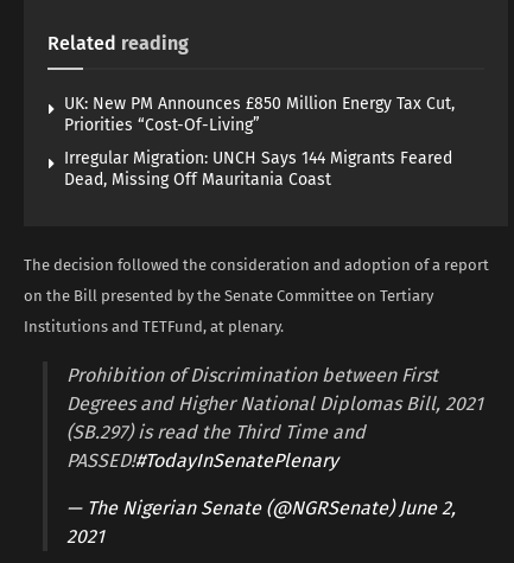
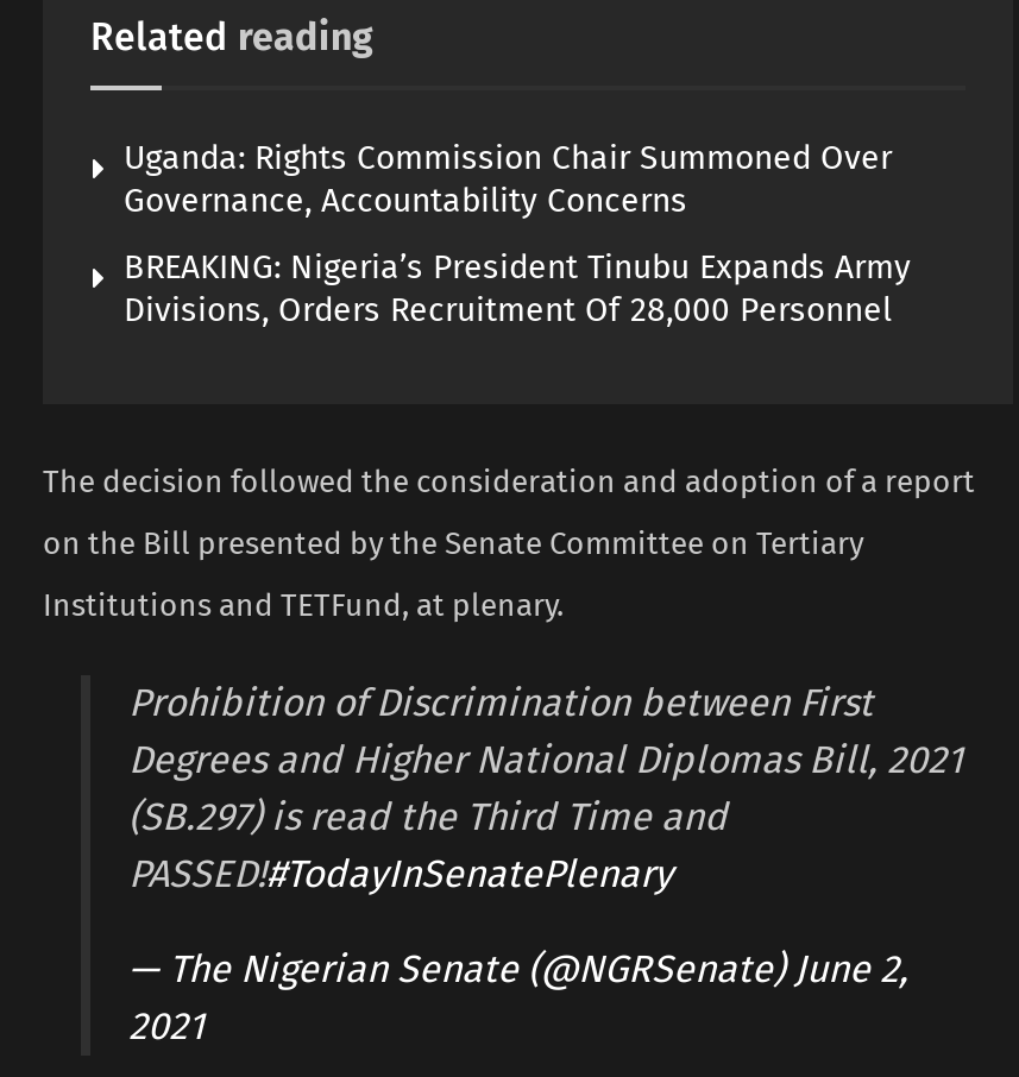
[64,93,455,135] UK: New PM Announces £850 Million Energy Tax Cut, | Priorities “Cost-Of-Living” -> [124,137,892,221] Uganda: Rights Commission Chair Summoned Over | Governance, Accountability Concerns
[64,148,452,189] Irregular Migration: UNCH Says 144 Migrants Feared | Dead, Missing Off Mauritania Coast -> [124,247,911,330] BREAKING: Nigeria’s President Tinubu Expands Army | Divisions, Orders Recruitment Of 28,000 Personnel

